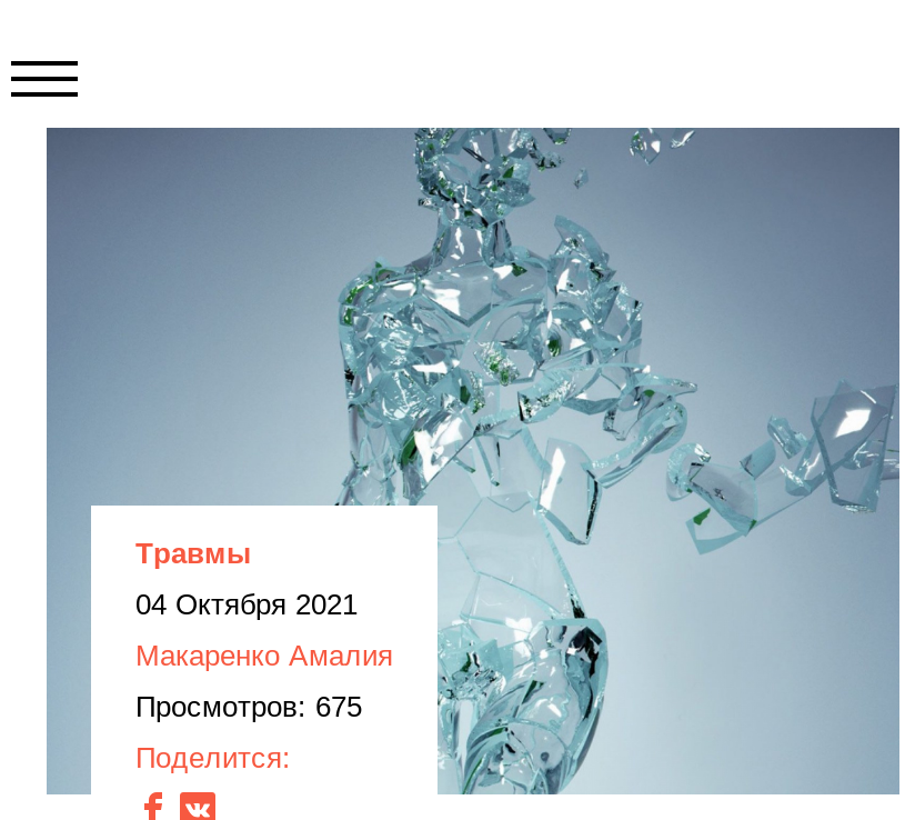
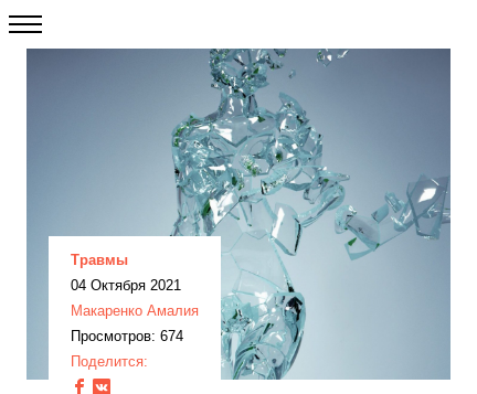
[135,690,362,723] Просмотров: 675 -> [71,328,183,344] Просмотров: 674

